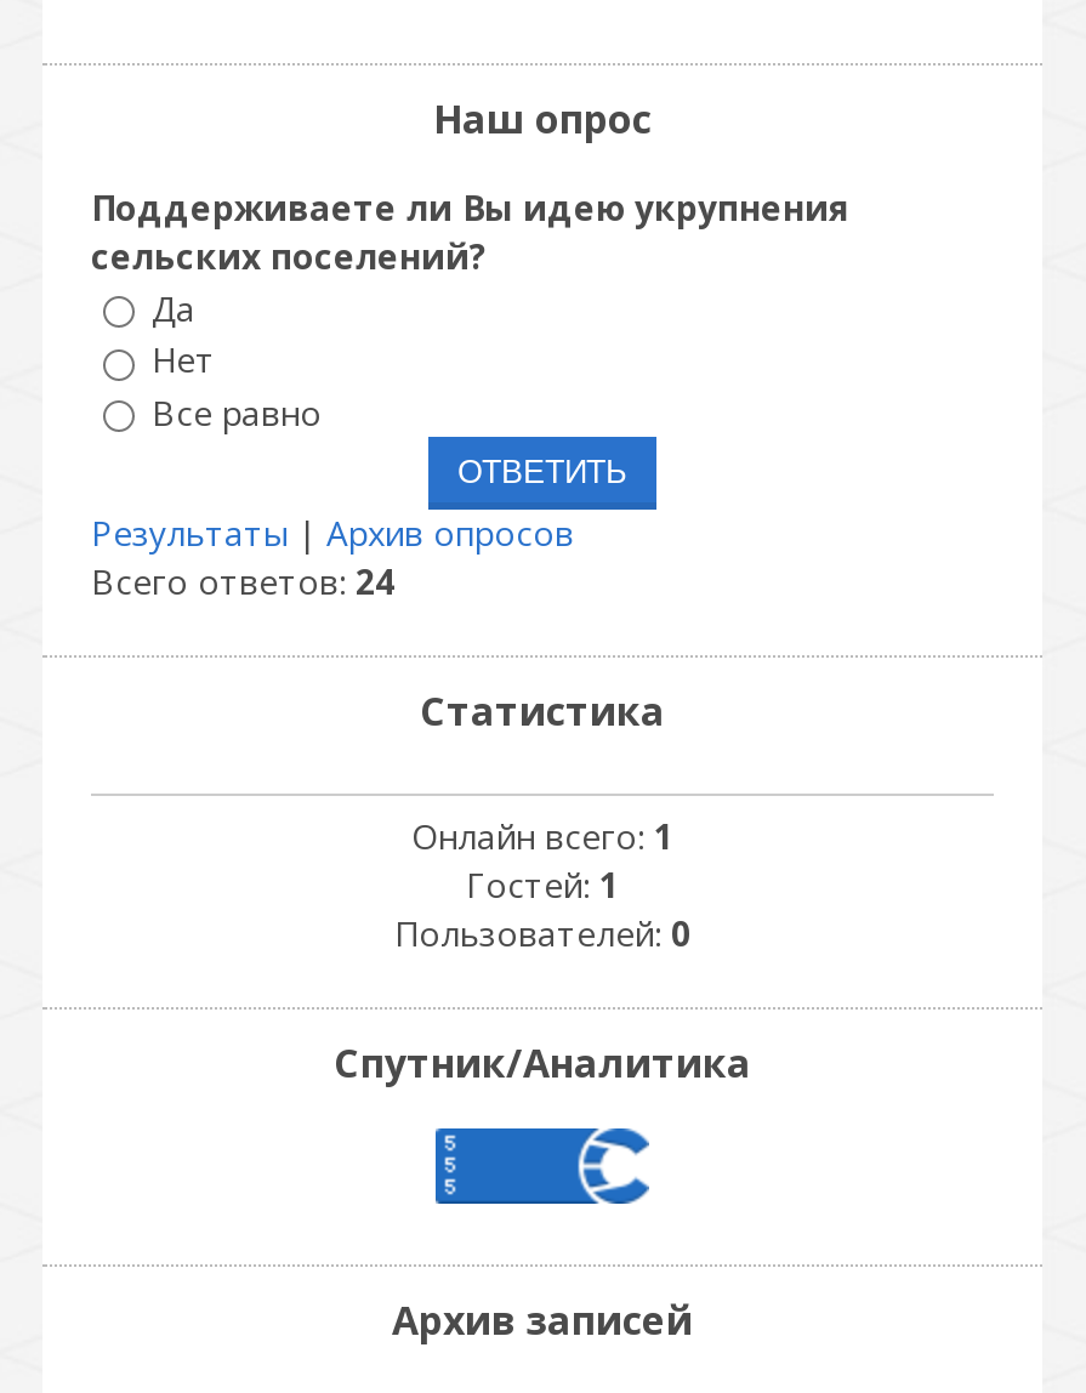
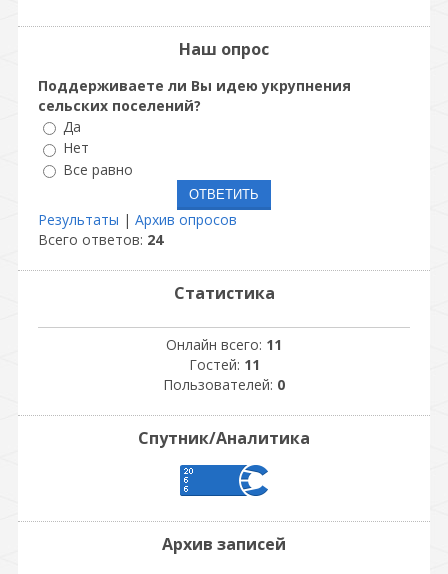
[411,813,673,860] Онлайн всего: 1 -> [166,335,282,354] Онлайн всего: 11
[466,862,619,908] Гостей: 1 -> [188,355,259,374] Гостей: 11

